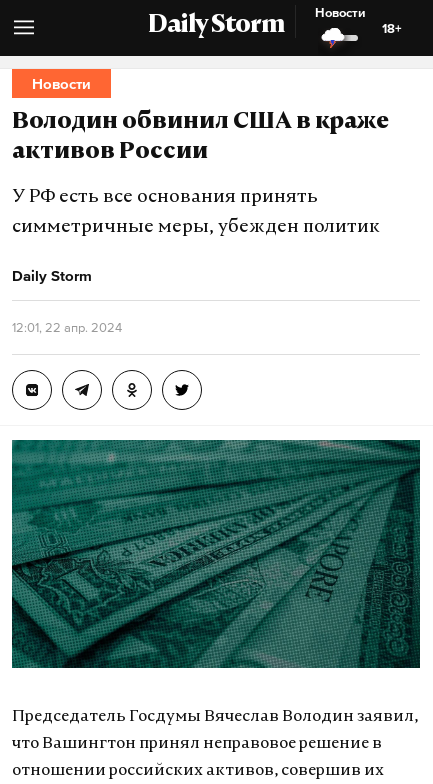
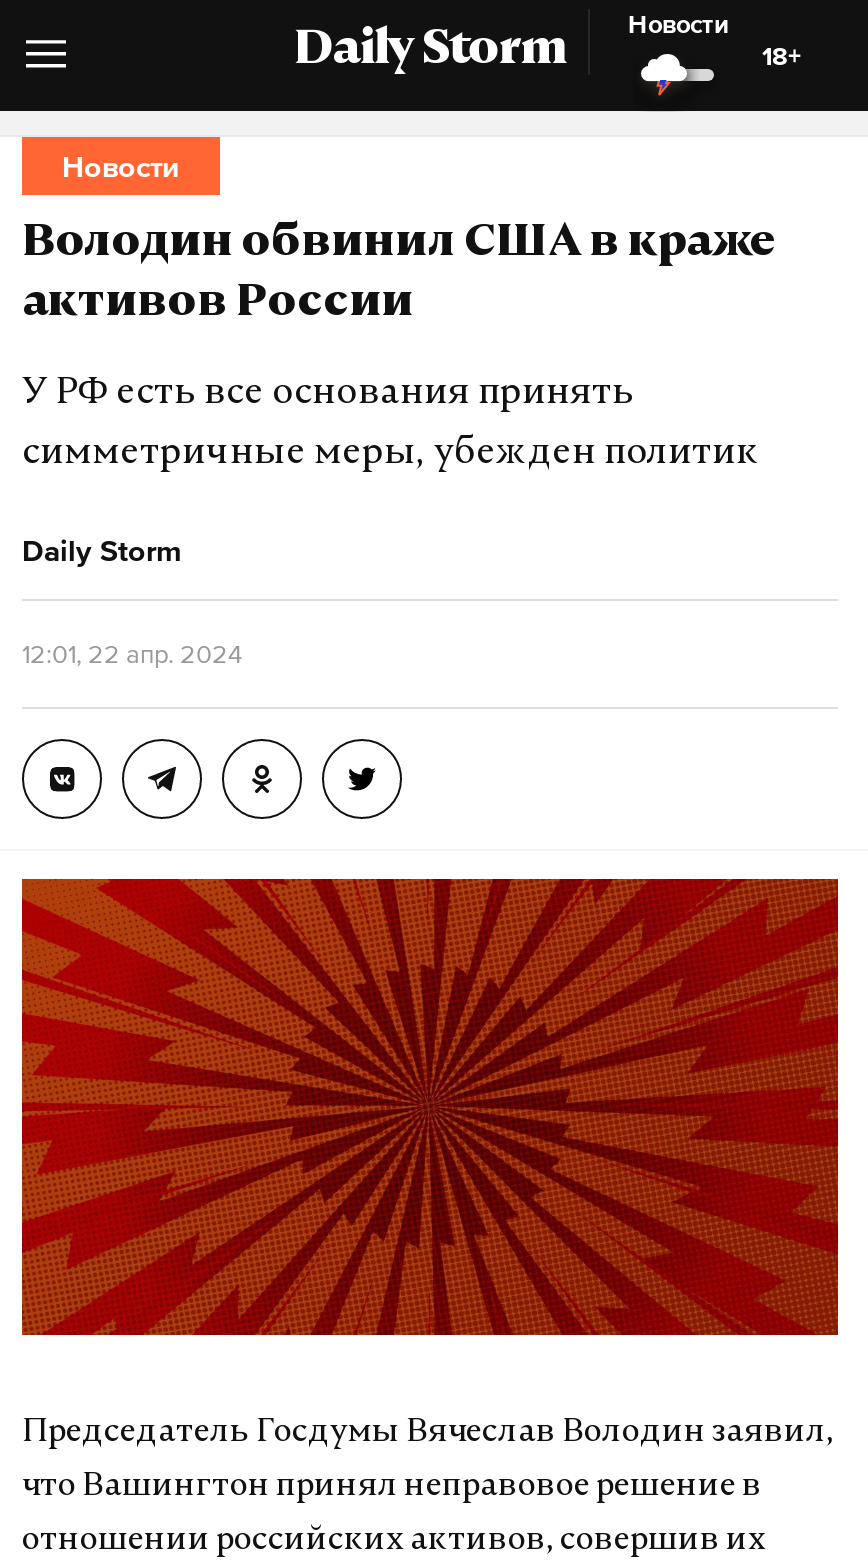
[11,439,421,669] [image] -> [20,877,840,1337] [image]

